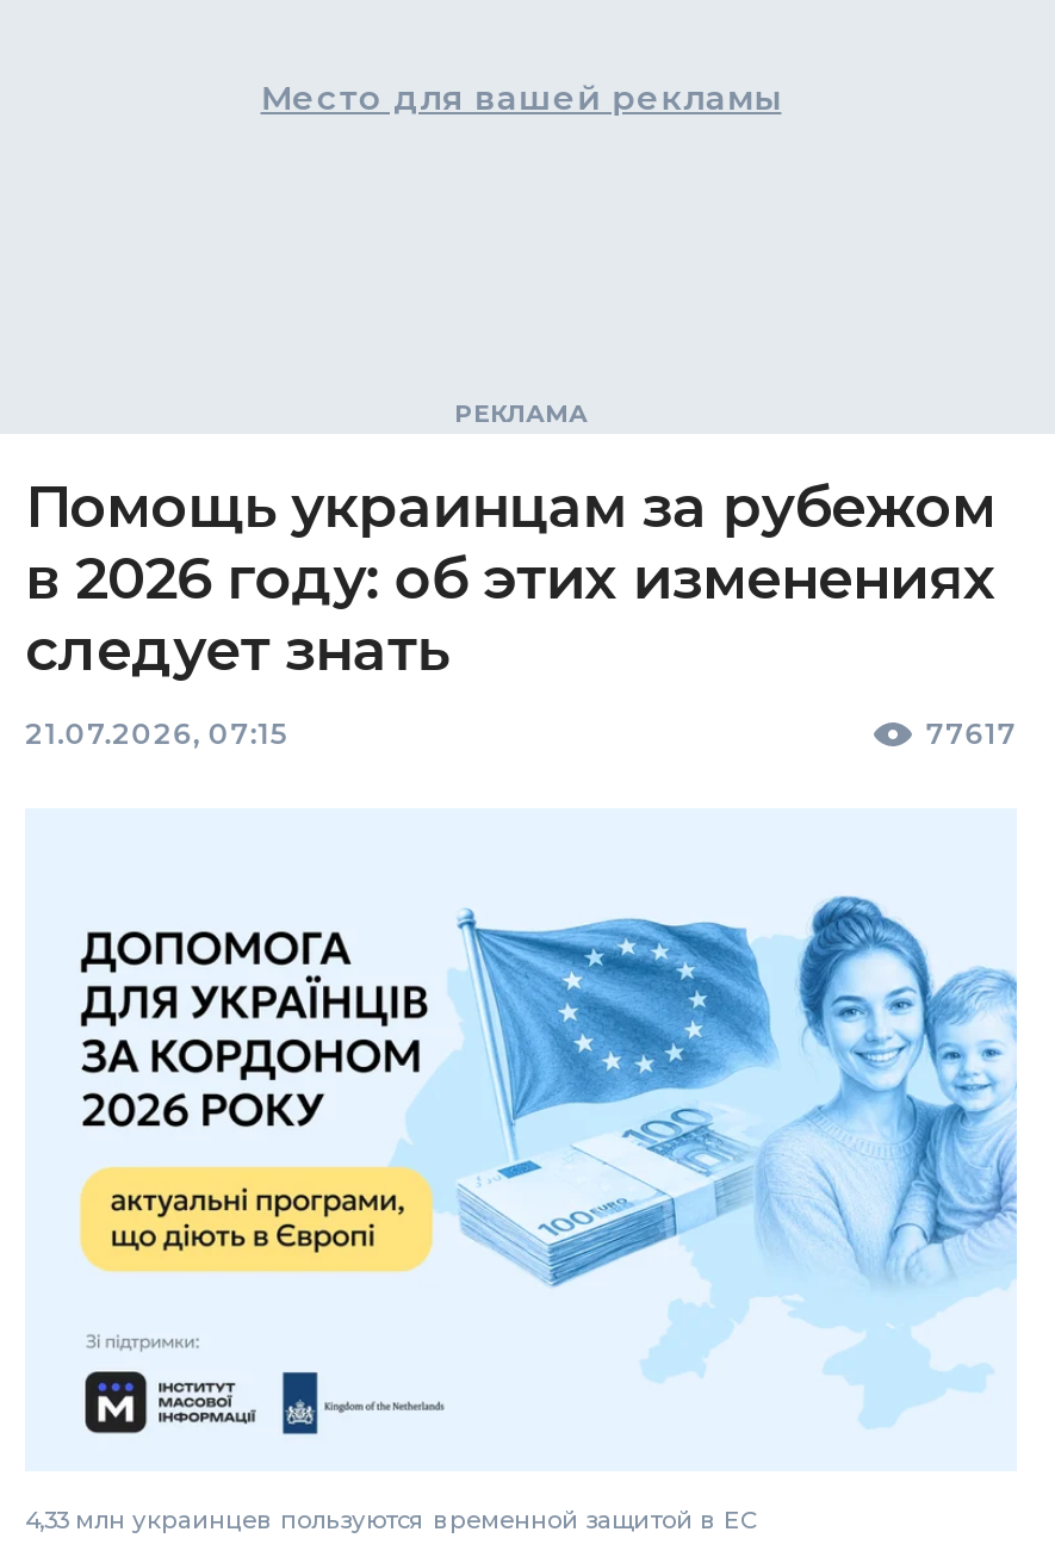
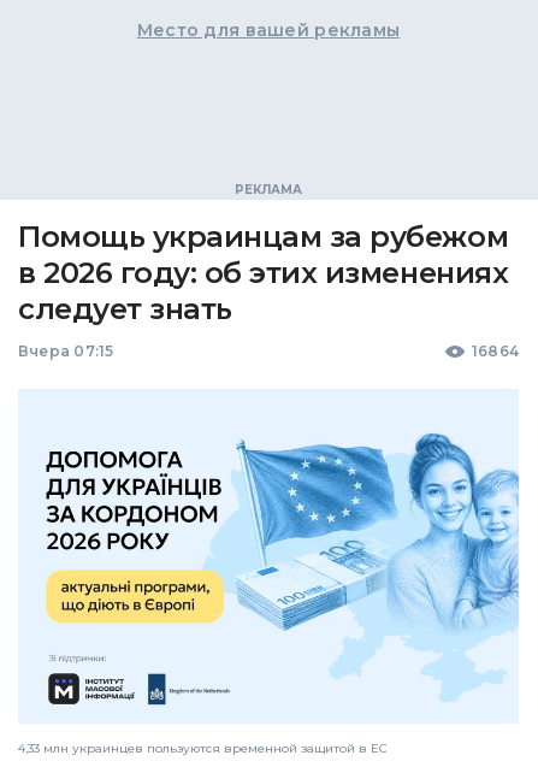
[25,716,1017,752] 21.07.2026, 07:15 | 77617 -> [18,342,519,360] Вчера 07:15 | 16864

